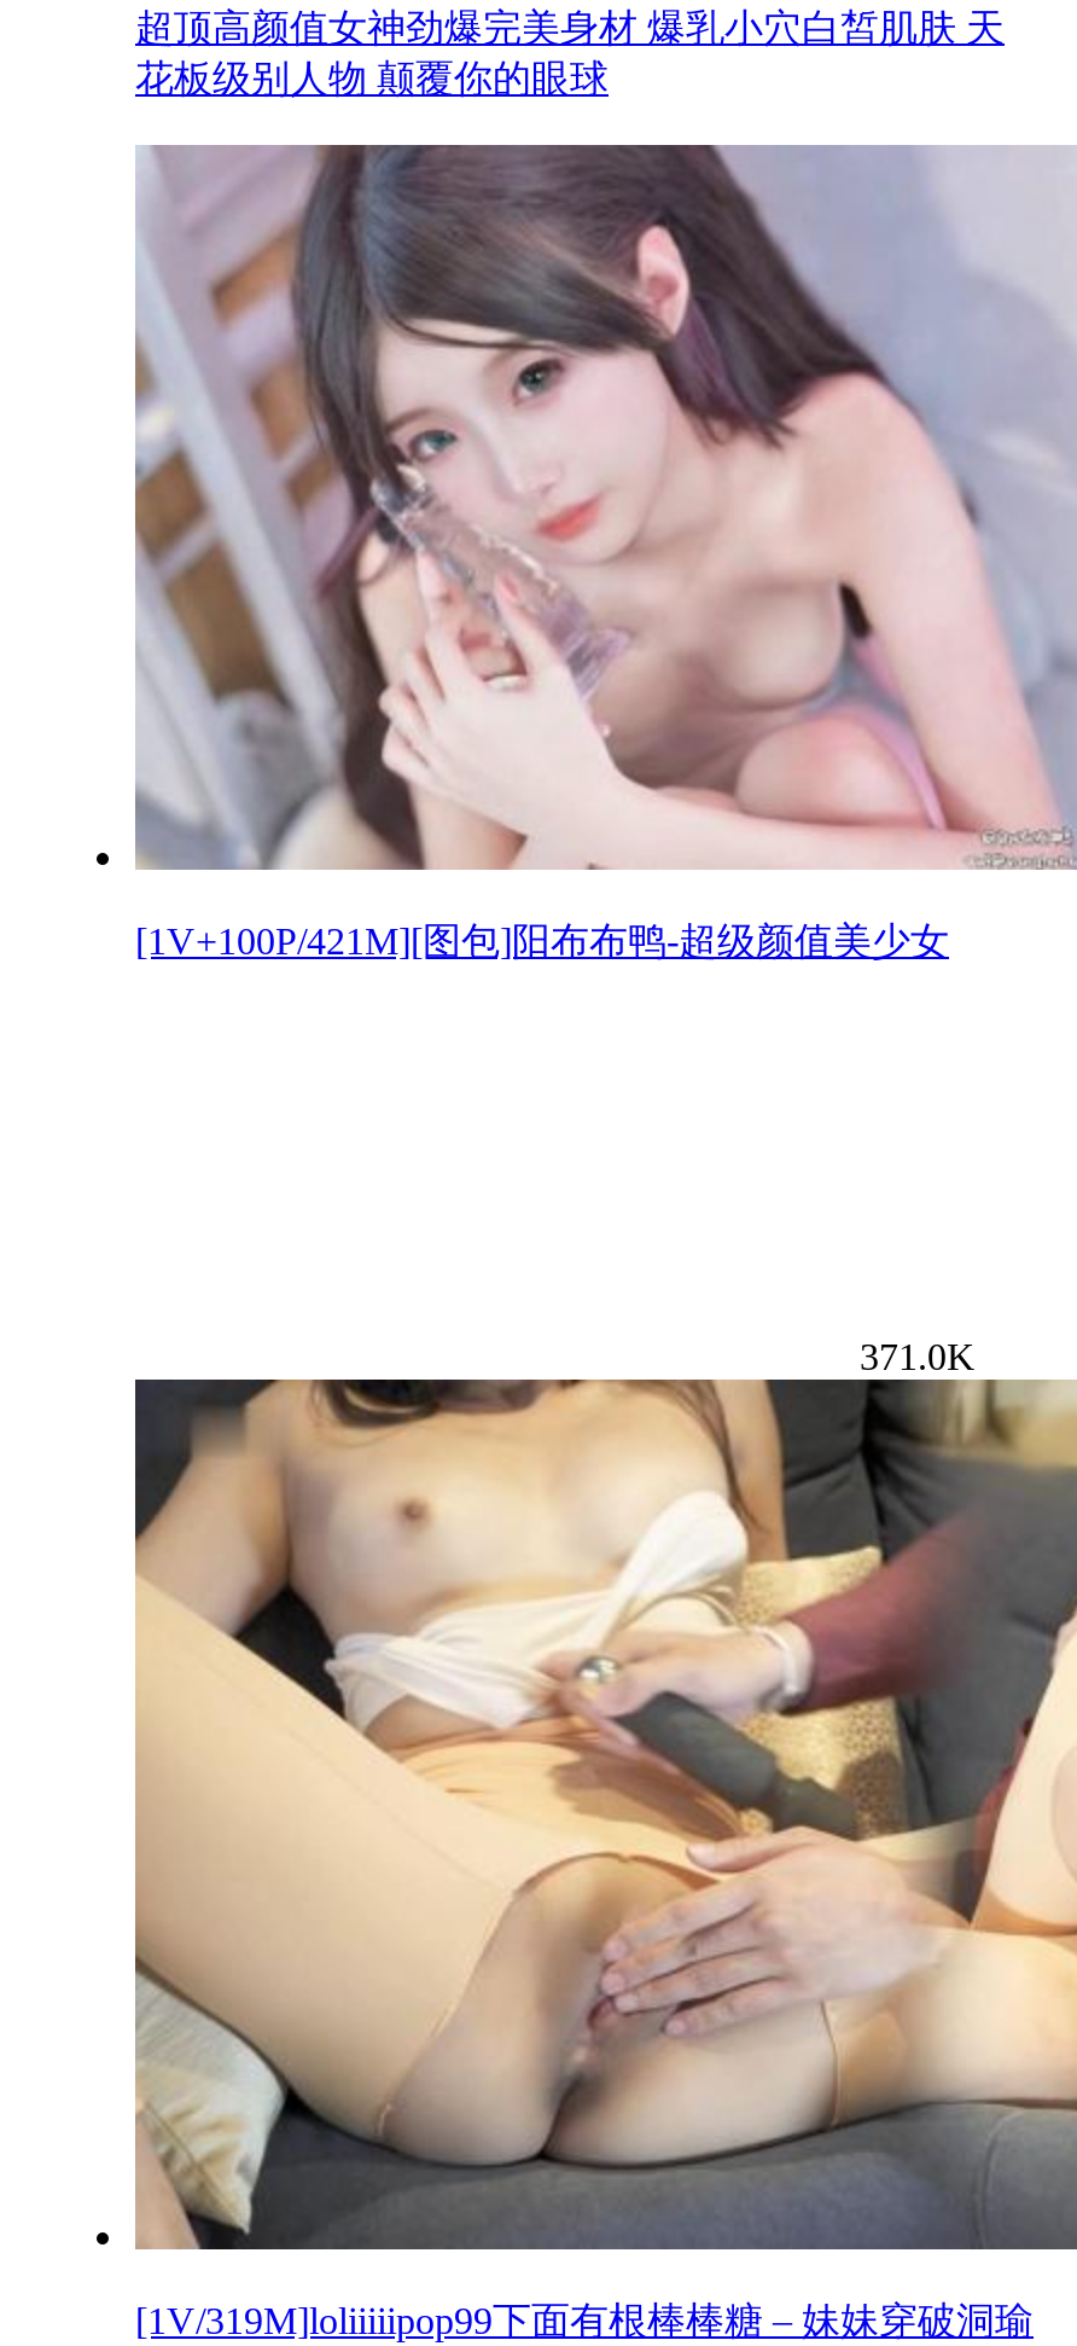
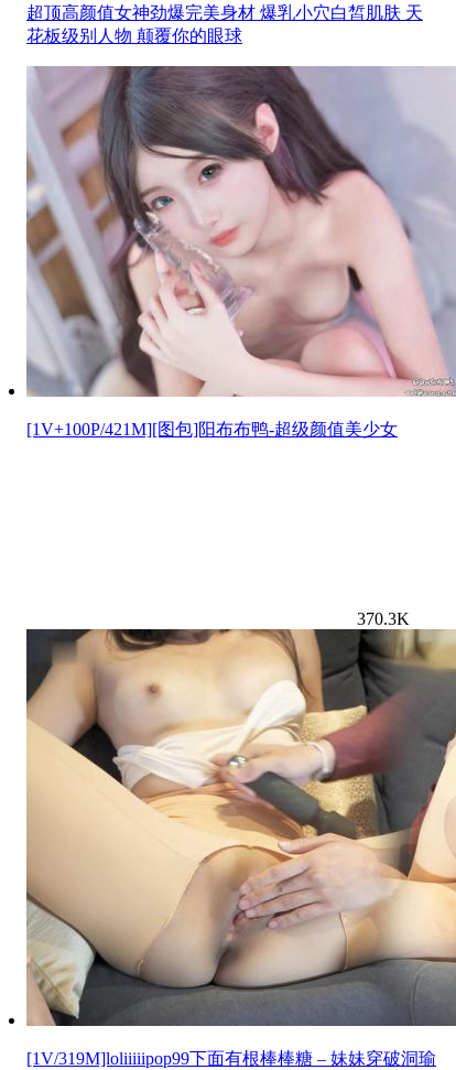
[860,1335,976,1376] 371.0K -> [357,609,410,628] 370.3K

